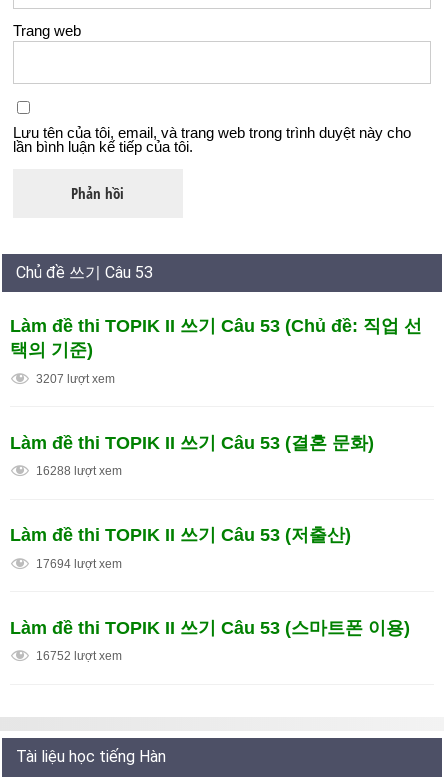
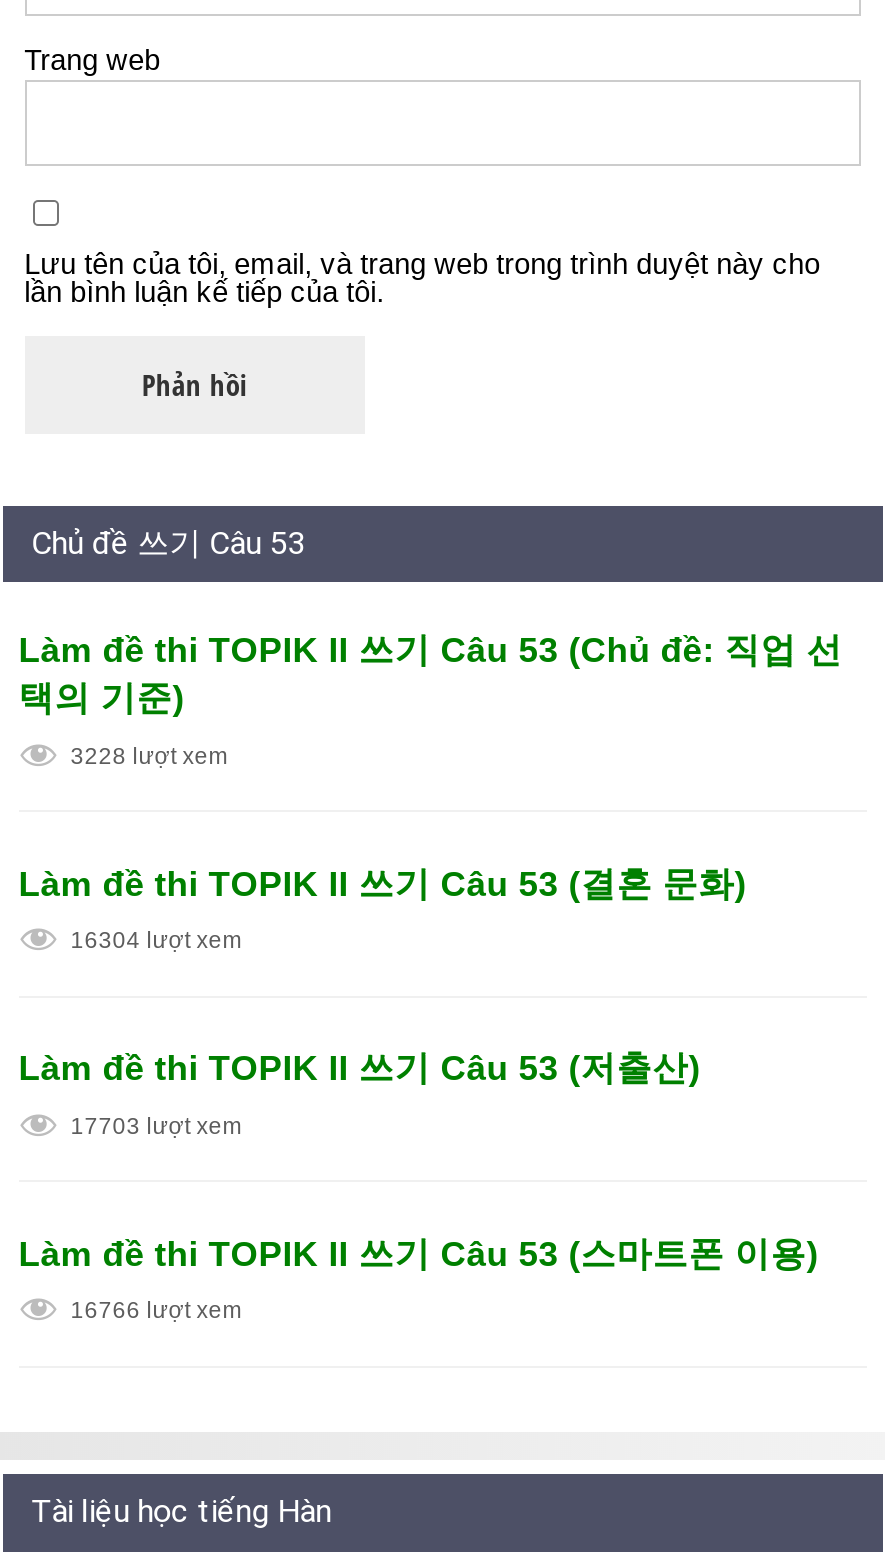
[33,372,115,385] 3207 lượt xem -> [64,742,228,768] 3228 lượt xem
[33,464,122,477] 16288 lượt xem -> [64,926,242,952] 16304 lượt xem
[33,557,122,570] 17694 lượt xem -> [64,1111,242,1137] 17703 lượt xem
[33,649,122,662] 16752 lượt xem -> [64,1296,242,1322] 16766 lượt xem

